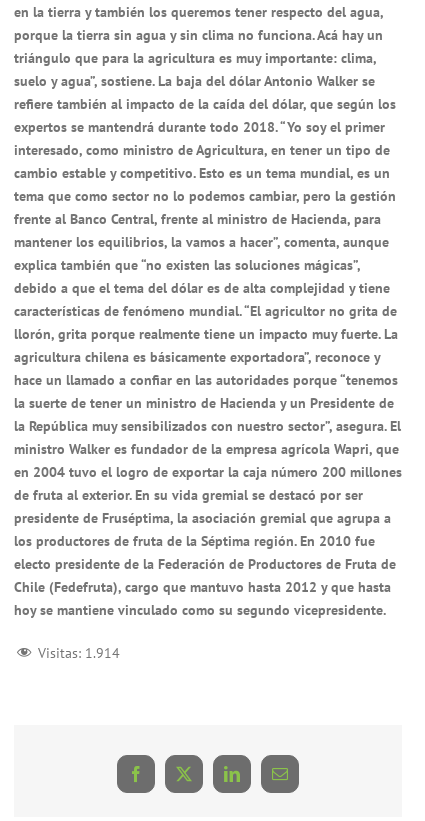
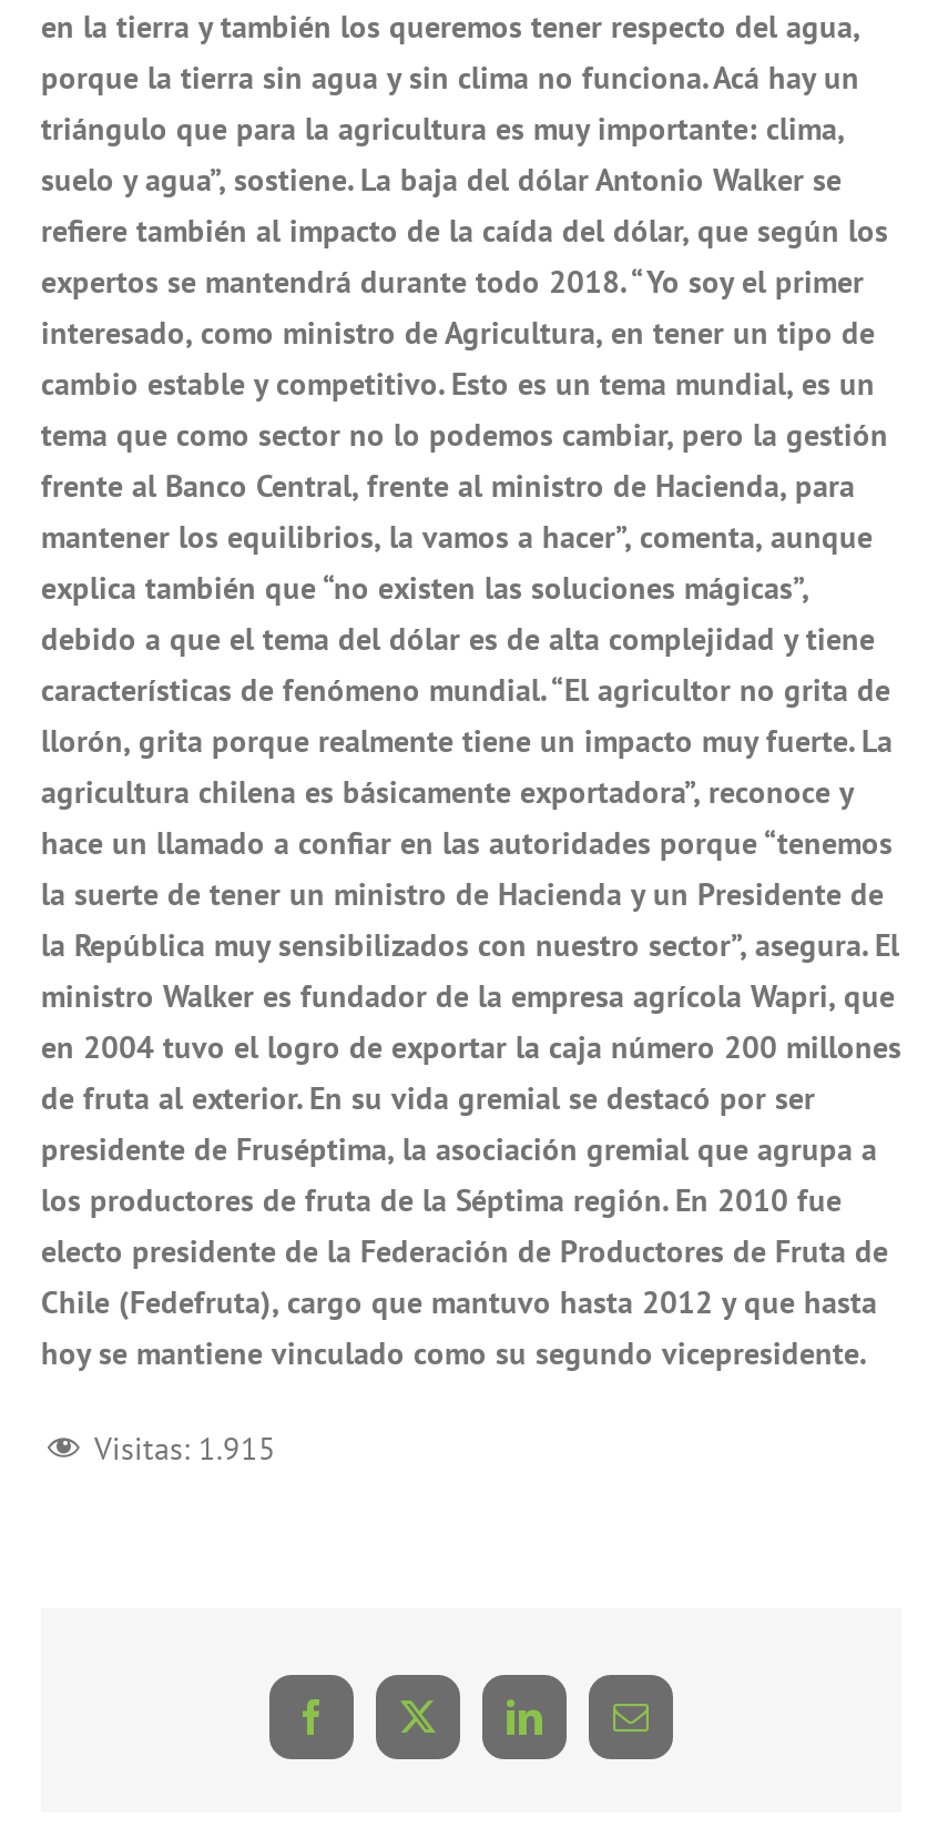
[38,644,120,662] Visitas: 1.914 -> [94,1428,276,1468] Visitas: 1.915

